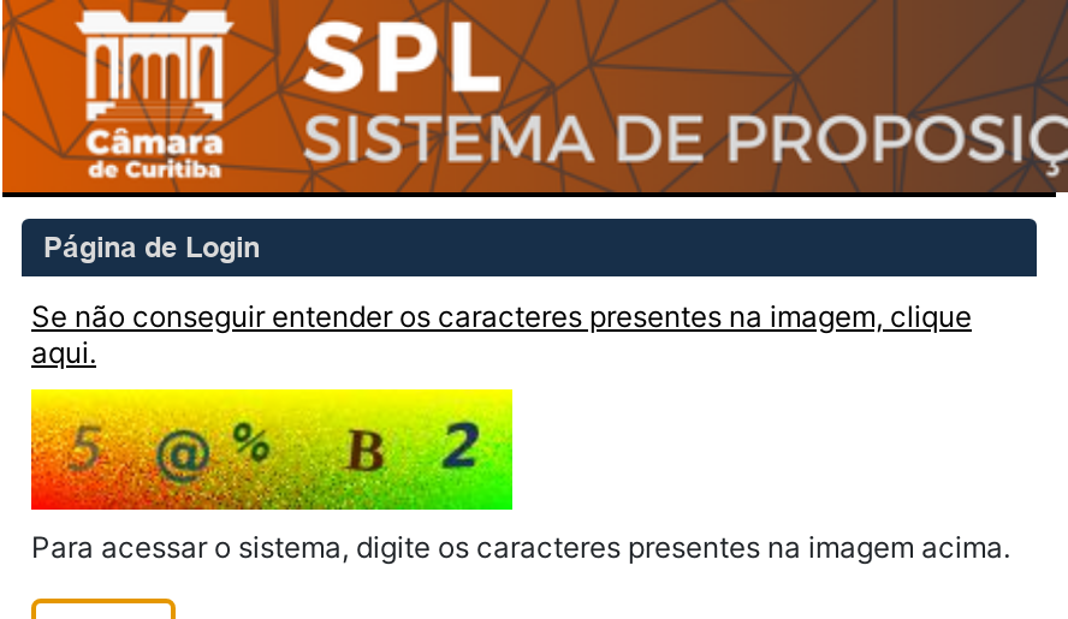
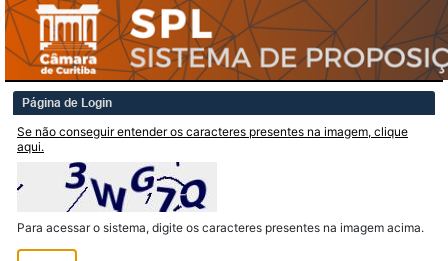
[29,387,515,512] [image] -> [16,161,217,213] [image]

